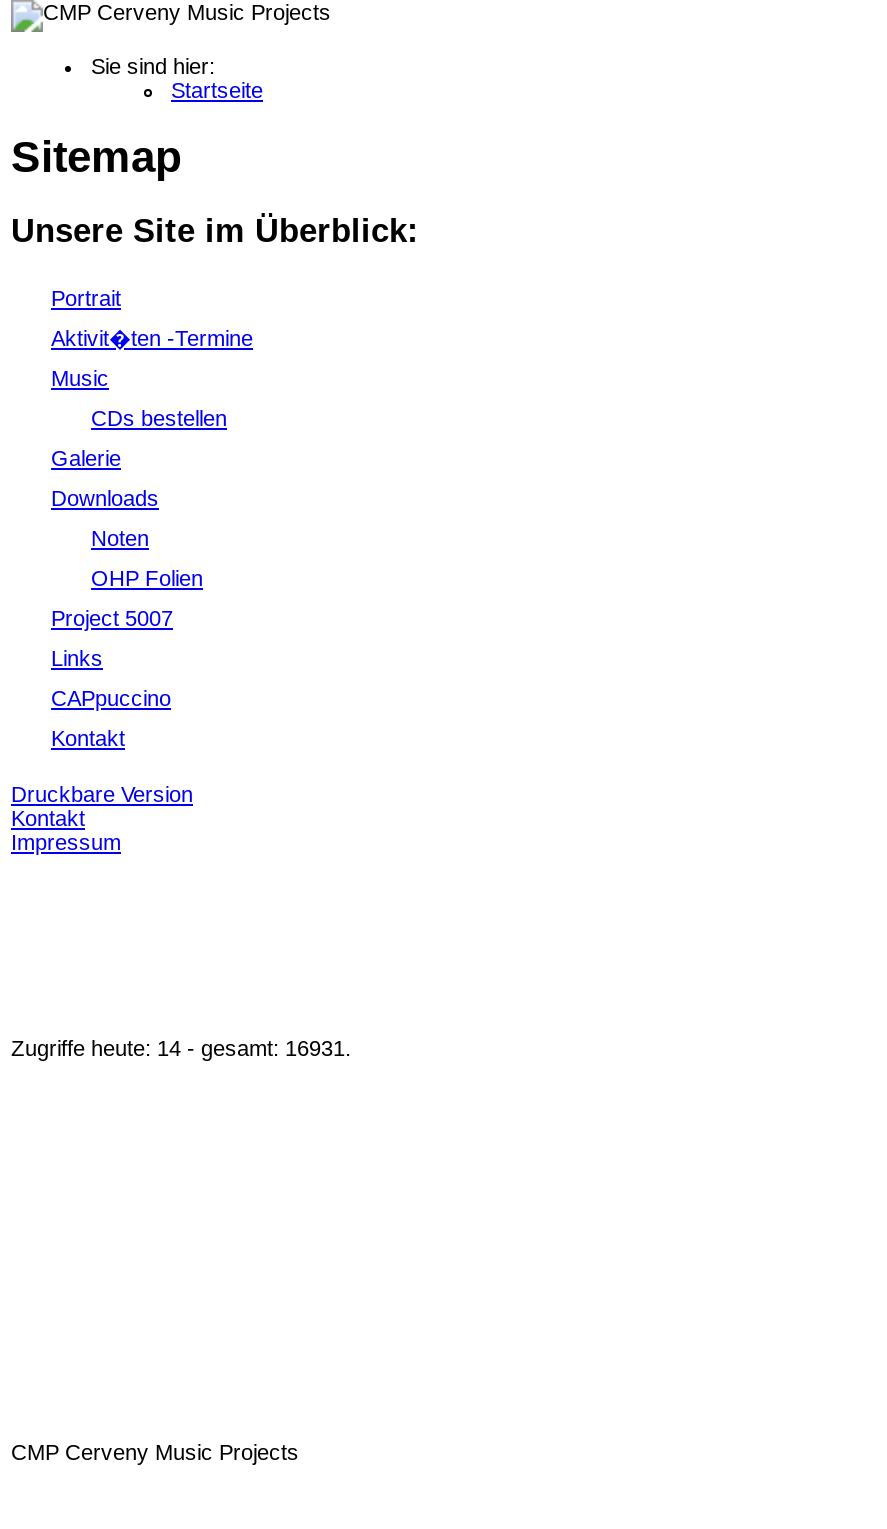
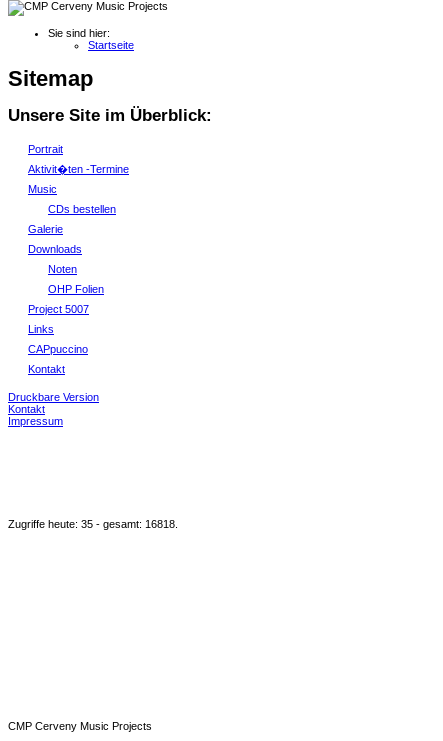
[11,1036,351,1060] Zugriffe heute: 14 - gesamt: 16931. -> [8,518,178,530] Zugriffe heute: 35 - gesamt: 16818.

